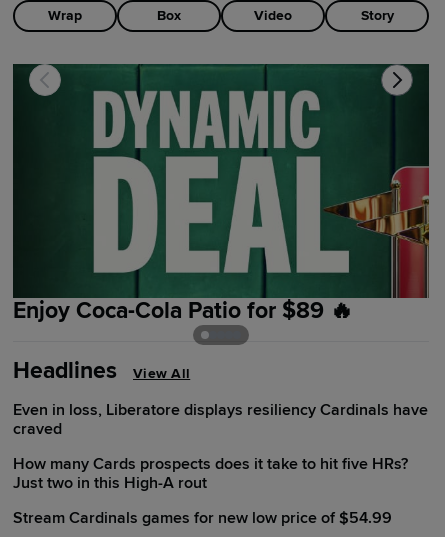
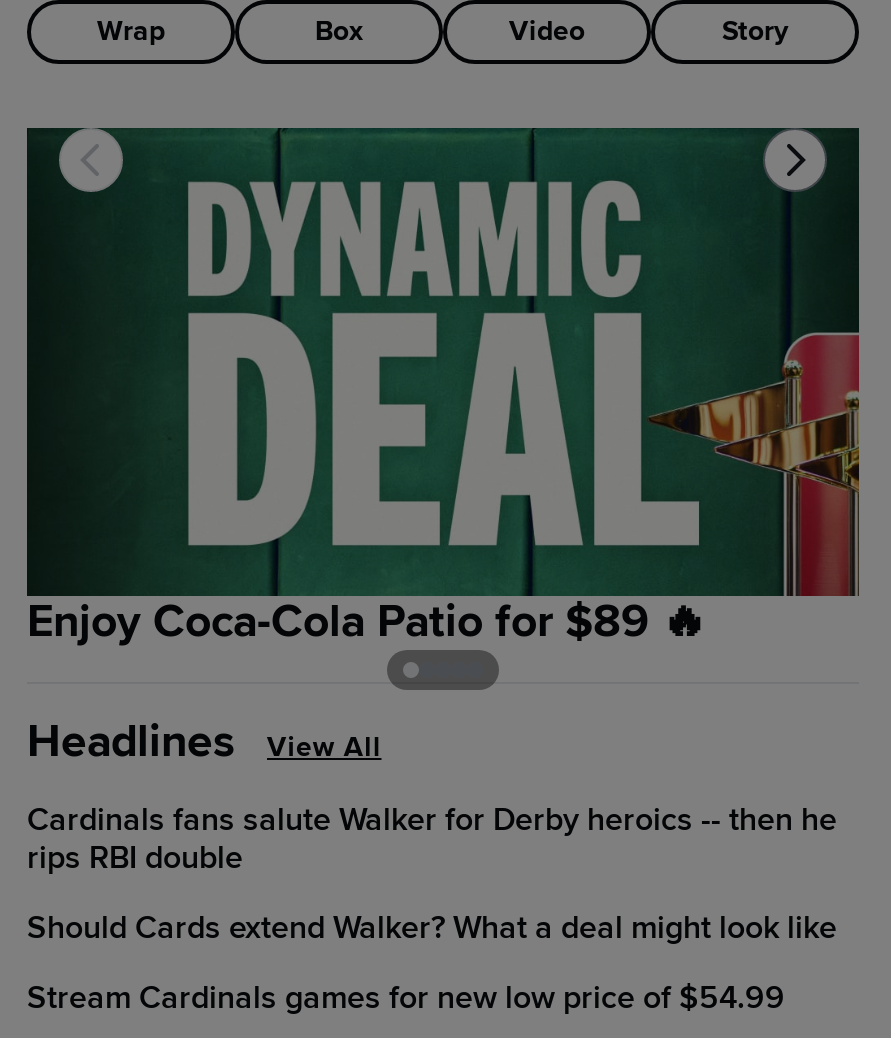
[13,400,428,439] Even in loss, Liberatore displays resiliency Cardinals have | craved -> [27,801,837,879] Cardinals fans salute Walker for Derby heroics -- then he | rips RBI double
[13,454,408,493] How many Cards prospects does it take to hit five HRs? | Just two in this High-A rout -> [27,909,837,949] Should Cards extend Walker? What a deal might look like

